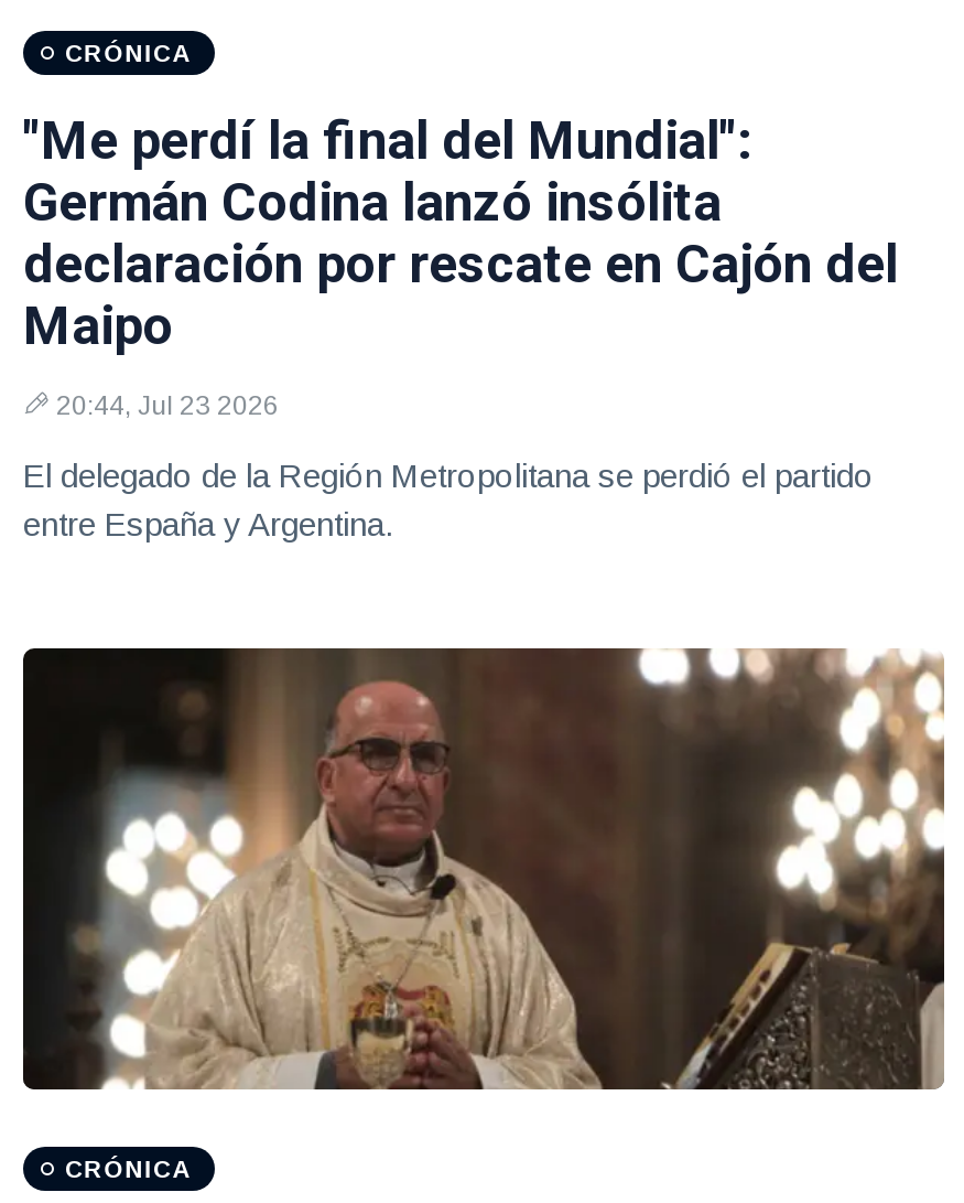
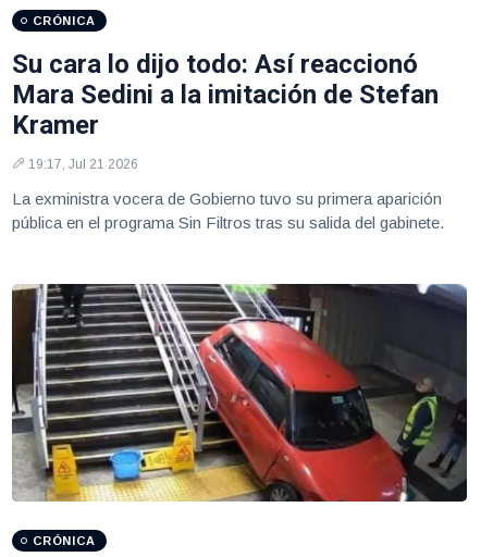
[23,109,898,356] "Me perdí la final del Mundial": | Germán Codina lanzó insólita | declaración por rescate en Cajón del | Maipo -> [12,49,439,140] Su cara lo dijo todo: Así reaccionó | Mara Sedini a la imitación de Stefan | Kramer
[56,389,279,420] 20:44, Jul 23 2026 -> [28,156,138,171] 19:17, Jul 21 2026
[23,456,874,542] El delegado de la Región Metropolitana se perdió el partido | entre España y Argentina. -> [12,189,444,231] La exministra vocera de Gobierno tuvo su primera aparición | pública en el programa Sin Filtros tras su salida del gabinete.
[23,646,946,1092] [image] -> [12,283,468,503] [image]

